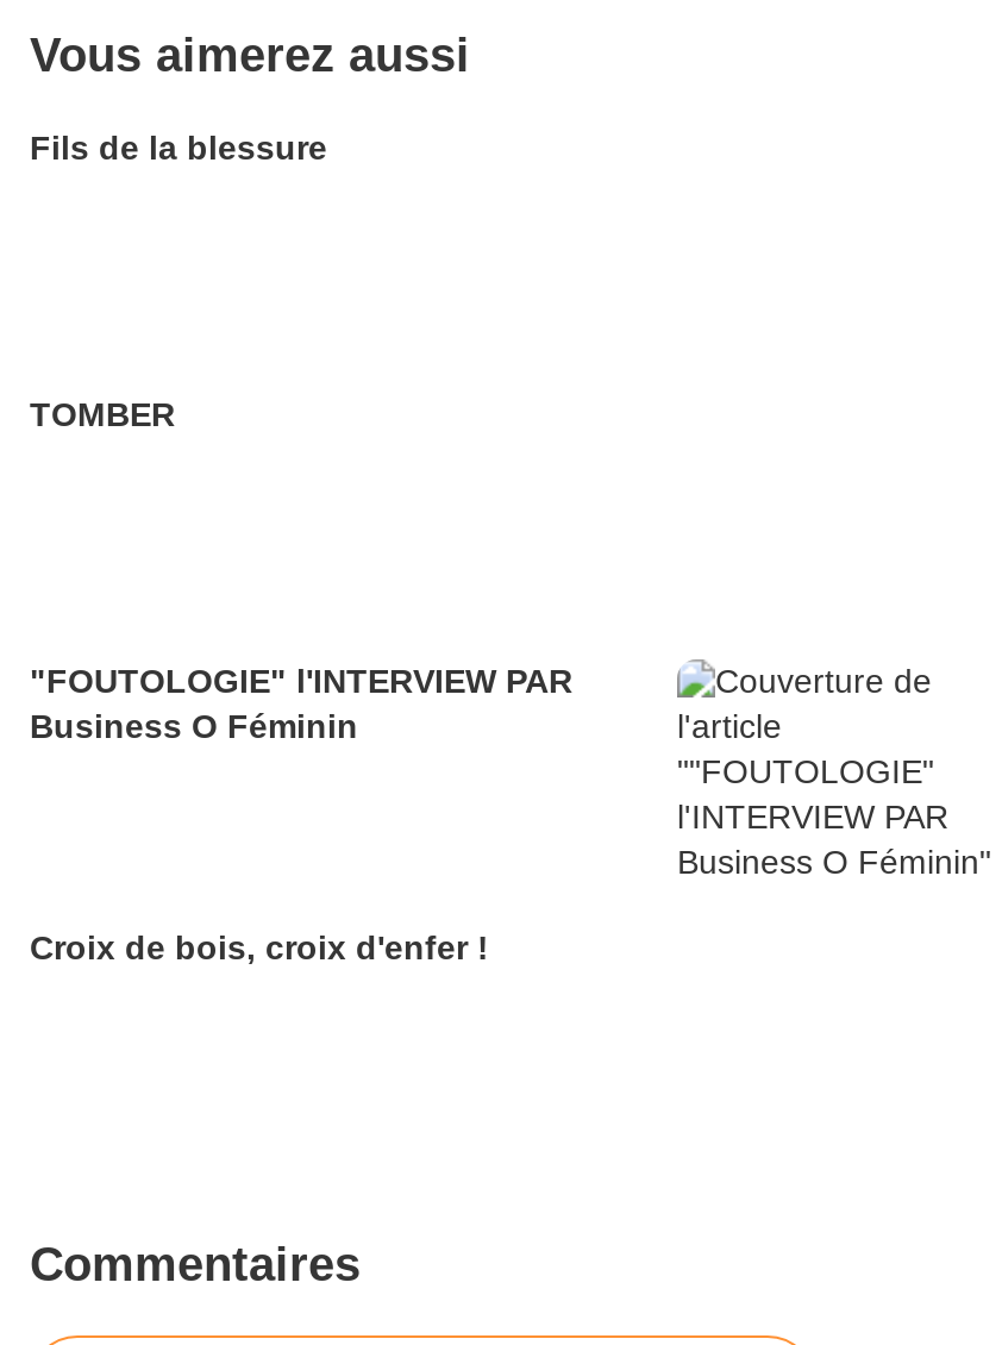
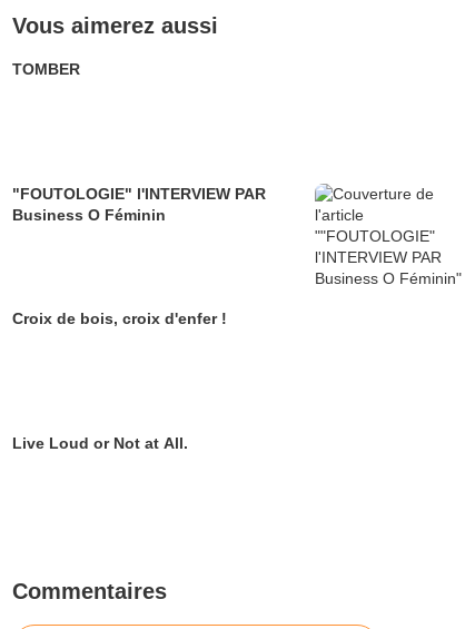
[30,129,327,167] Fils de la blessure -> none
moved [30,395,572,966] -> [12,60,266,327]: TOMBER | "FOUTOLOGIE" l'INTERVIEW PAR | Business O Féminin | Croix de bois, croix d'enfer !
none -> [12,434,188,452] Live Loud or Not at All.

